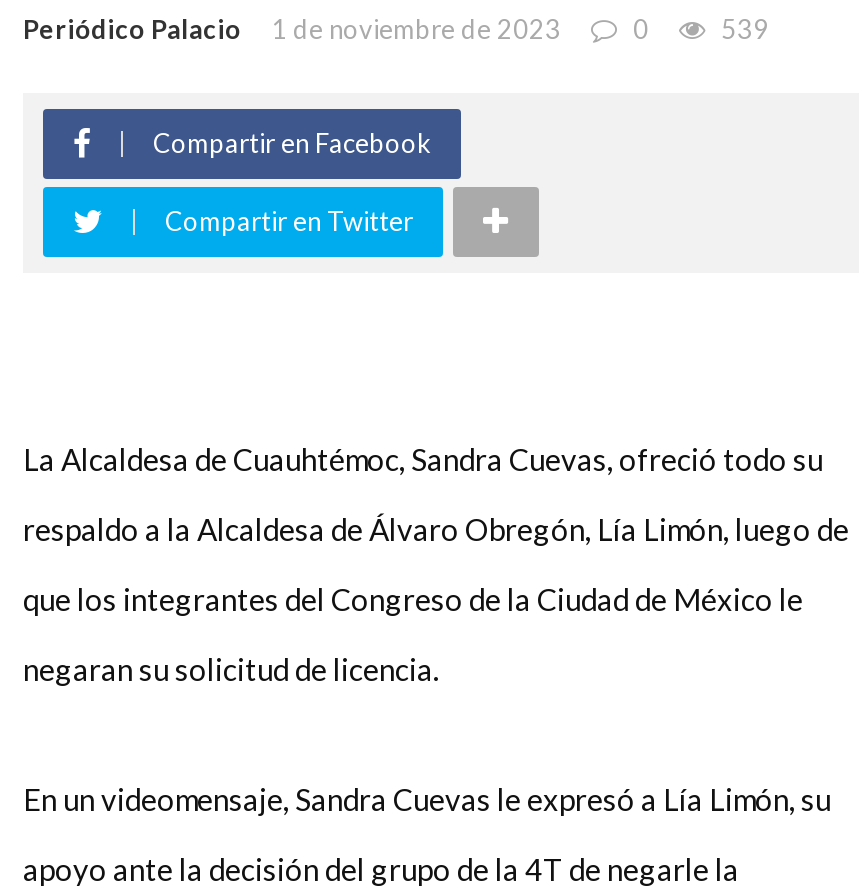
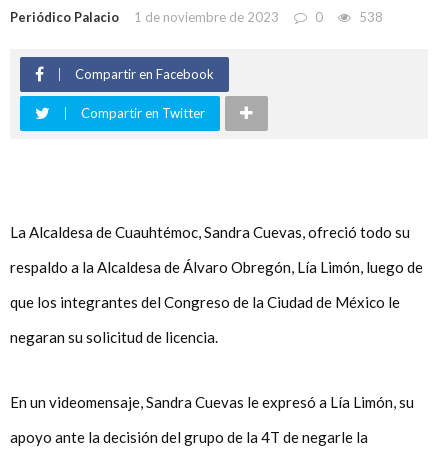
[721,13,769,45] 539 -> [359,9,383,25] 538

